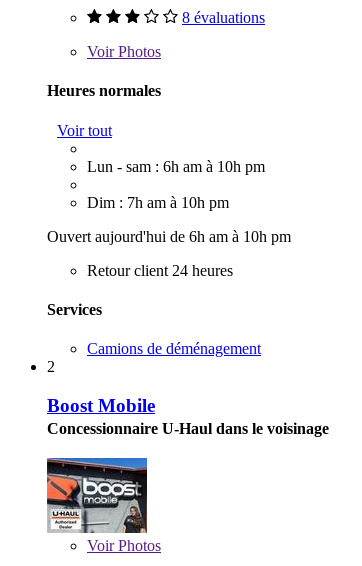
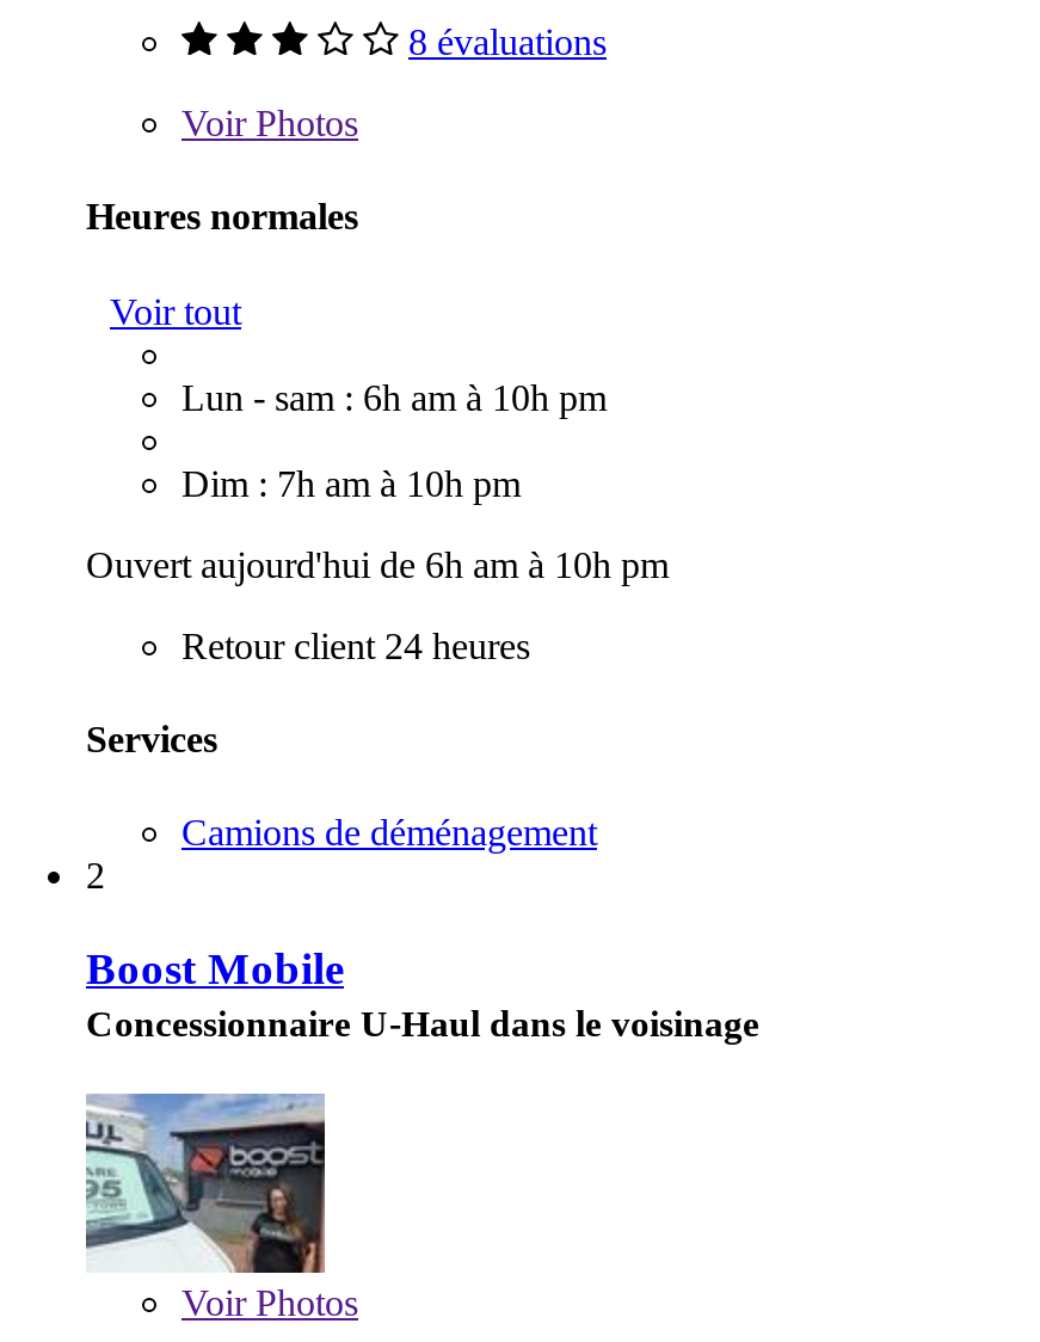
[46,458,148,534] [image] -> [84,1091,327,1273] [image]

